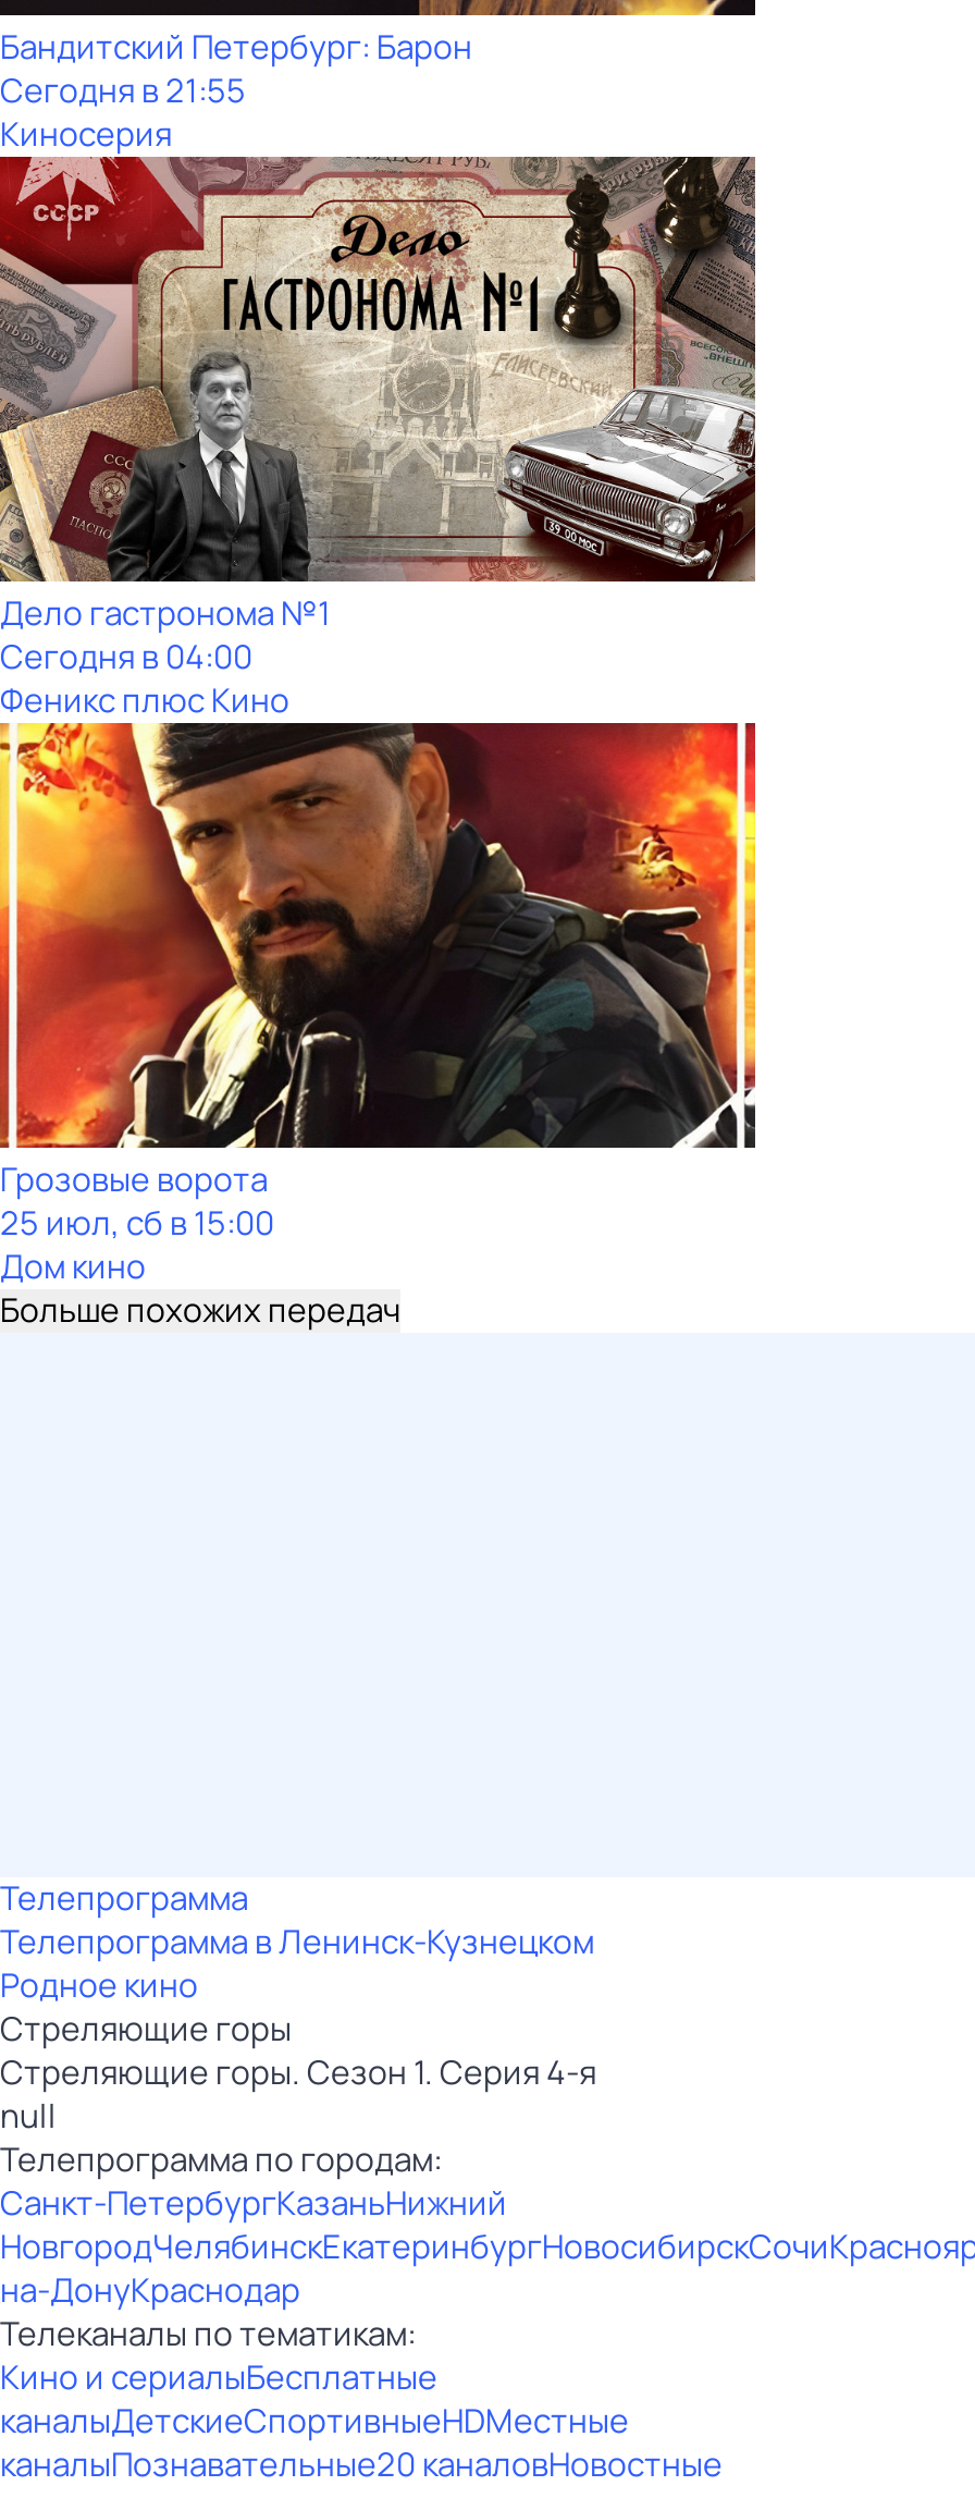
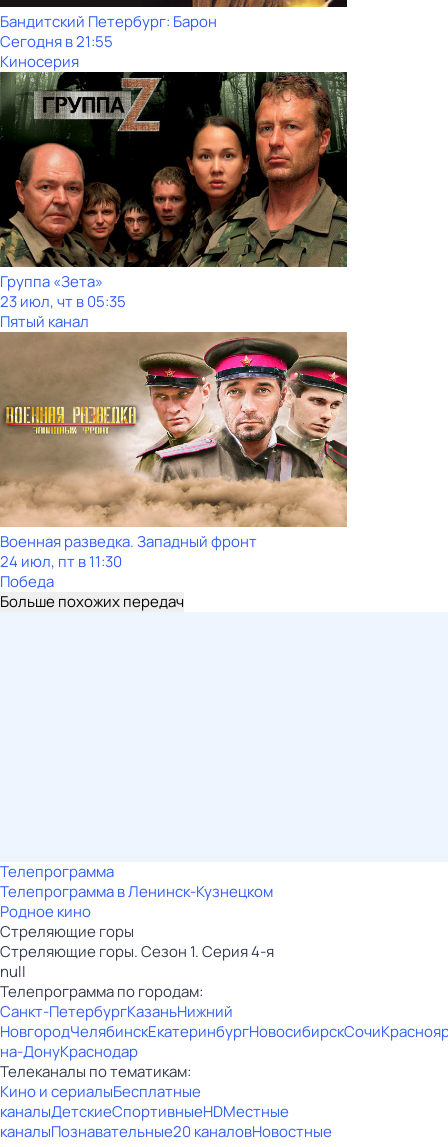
[0,155,757,723] [image] | Дело гастронома №1 | Сегодня в 04:00 | Феникс плюс Кино -> [0,71,348,332] [image] | Группа «Зета» | 23 июл, чт в 05:35 | Пятый канал
[0,721,757,1289] [image] | Грозовые ворота | 25 июл, сб в 15:00 | Дом кино -> [0,331,348,592] [image] | Военная разведка. Западный фронт | 24 июл, пт в 11:30 | Победа

